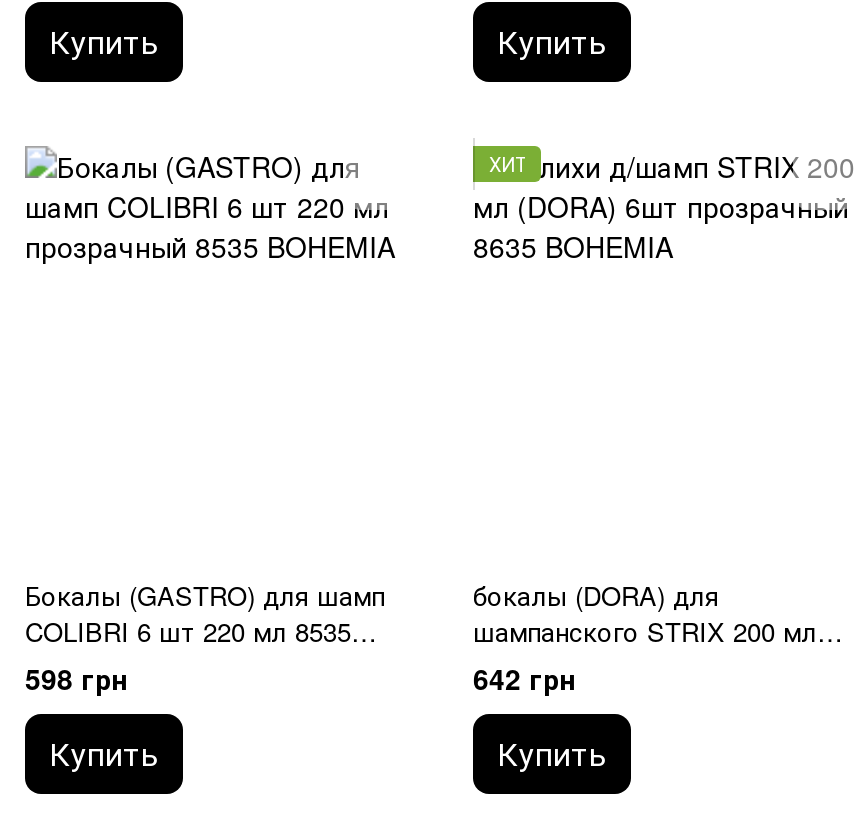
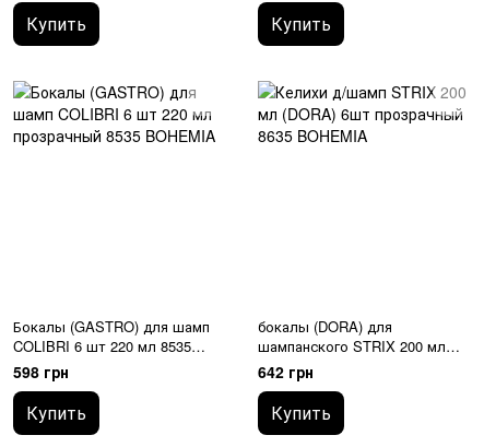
[489,150,525,178] ХИТ -> none

